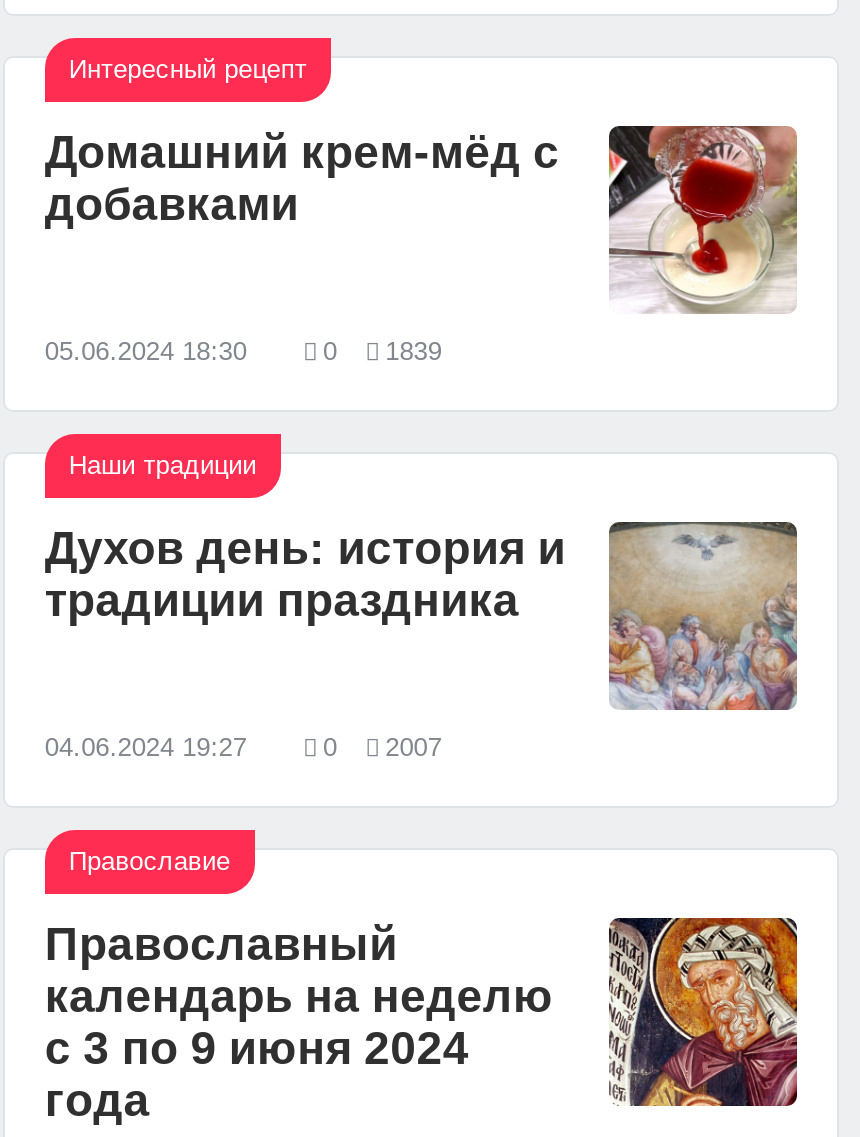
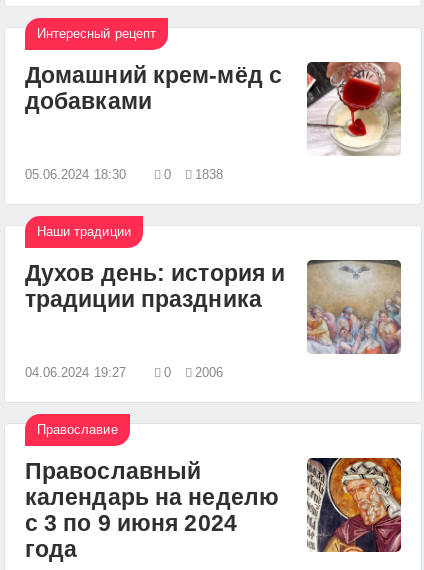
[323,337,442,367] 0 1839 -> [164,167,223,182] 0 1838
[323,733,442,763] 0 2007 -> [164,365,223,380] 0 2006

